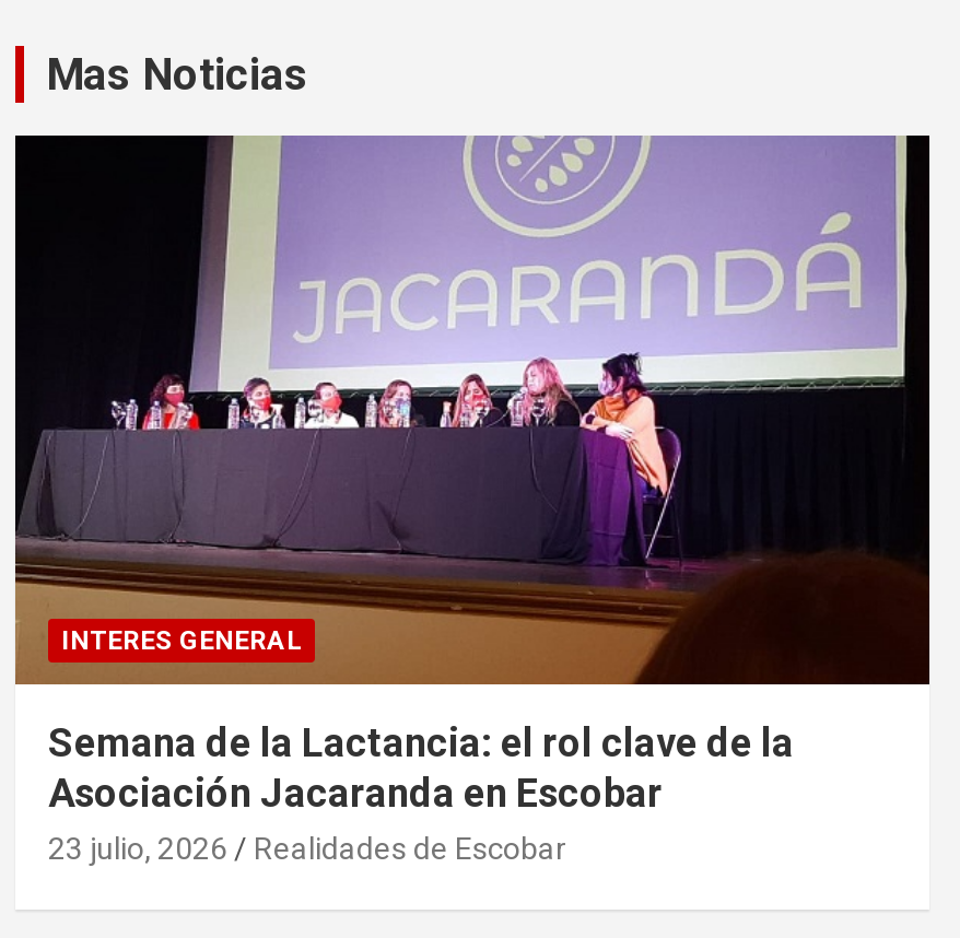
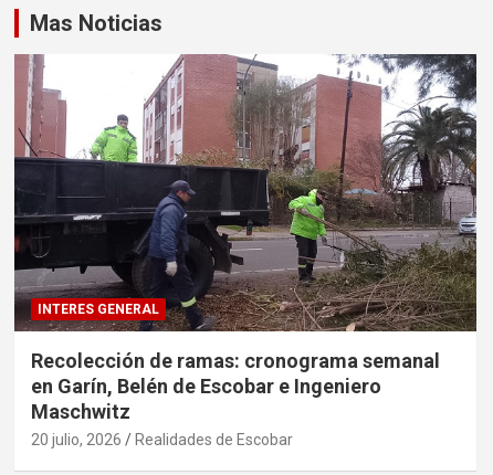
[13,132,932,867] [image] | Semana de la Lactancia: el rol clave de la | Asociación Jacaranda en Escobar | 23 julio, 2026 -> [13,53,478,448] [image] | Recolección de ramas: cronograma semanal | en Garín, Belén de Escobar e Ingeniero | Maschwitz | 20 julio, 2026

